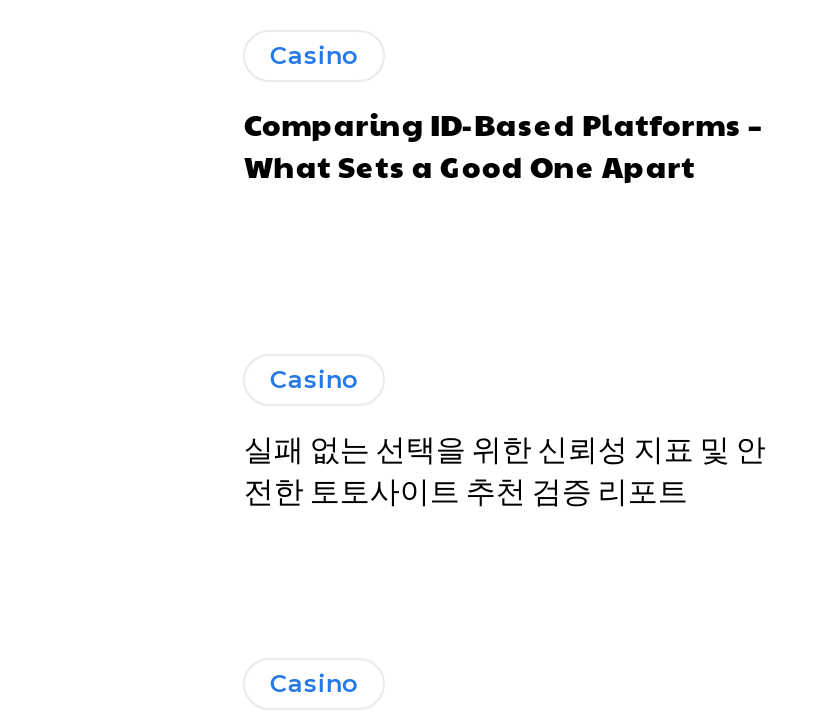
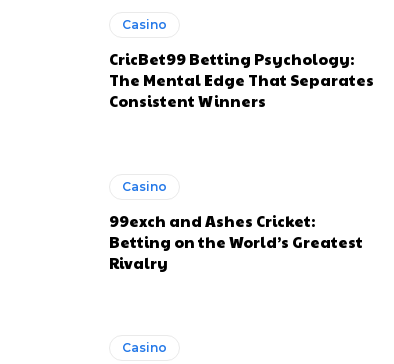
[244,102,764,186] Comparing ID-Based Platforms – | What Sets a Good One Apart -> [109,48,374,111] CricBet99 Betting Psychology: | The Mental Edge That Separates | Consistent Winners
[244,426,766,510] 실패 없는 선택을 위한 신뢰성 지표 및 안 | 전한 토토사이트 추천 검증 리포트 -> [109,209,363,272] 99exch and Ashes Cricket: | Betting on the World’s Greatest | Rivalry

